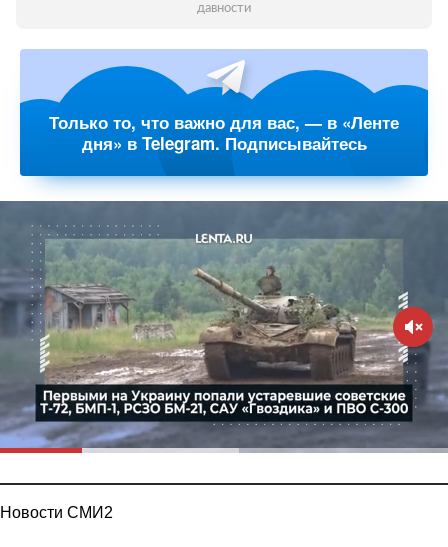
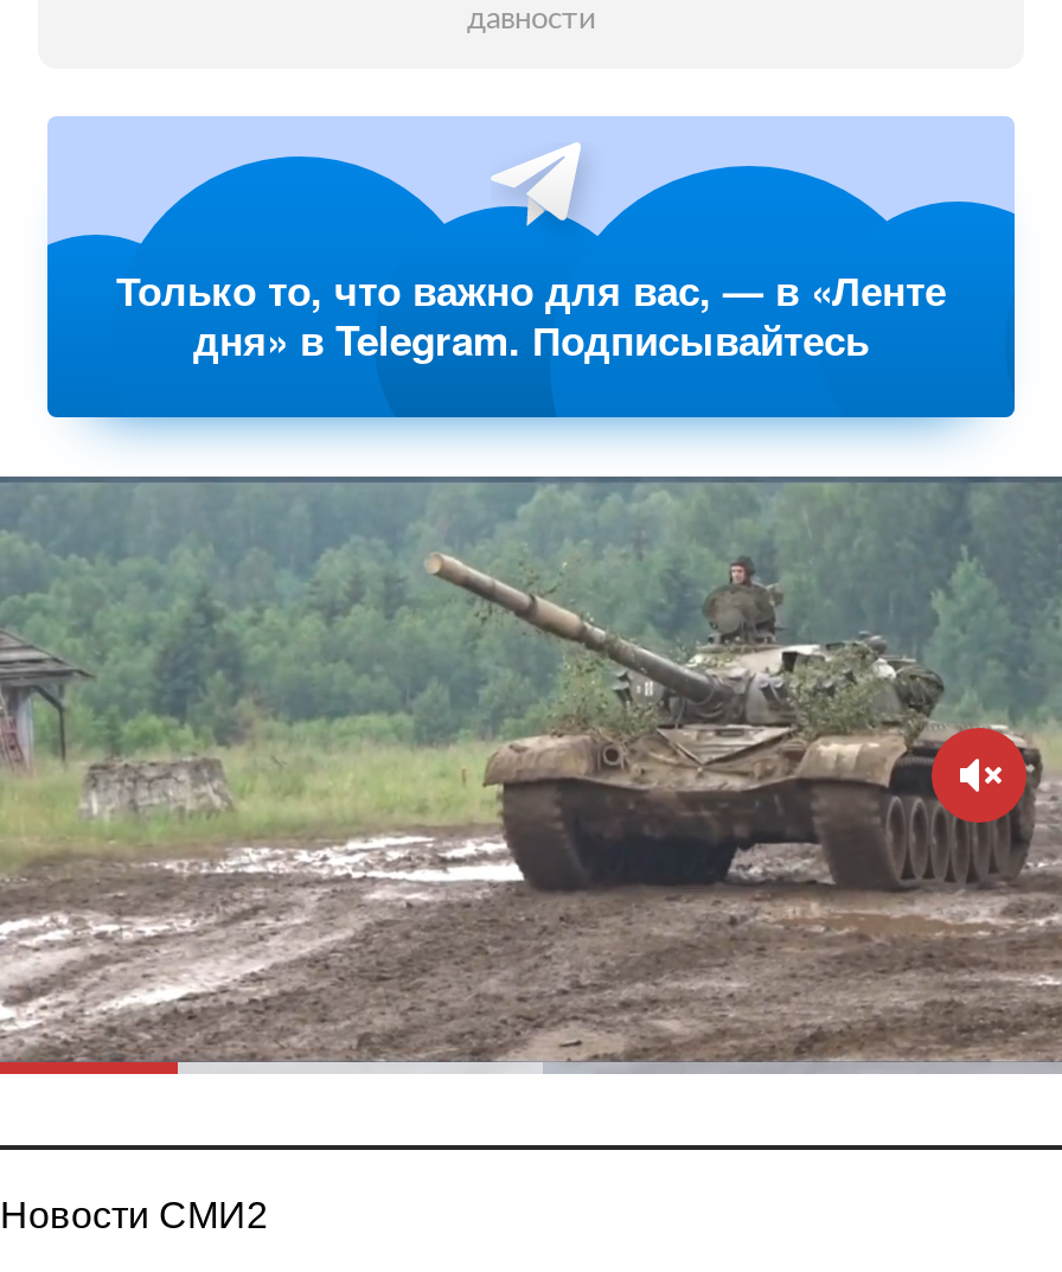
[3,205,445,454] [image] -> [7,484,1055,1074] [image]

